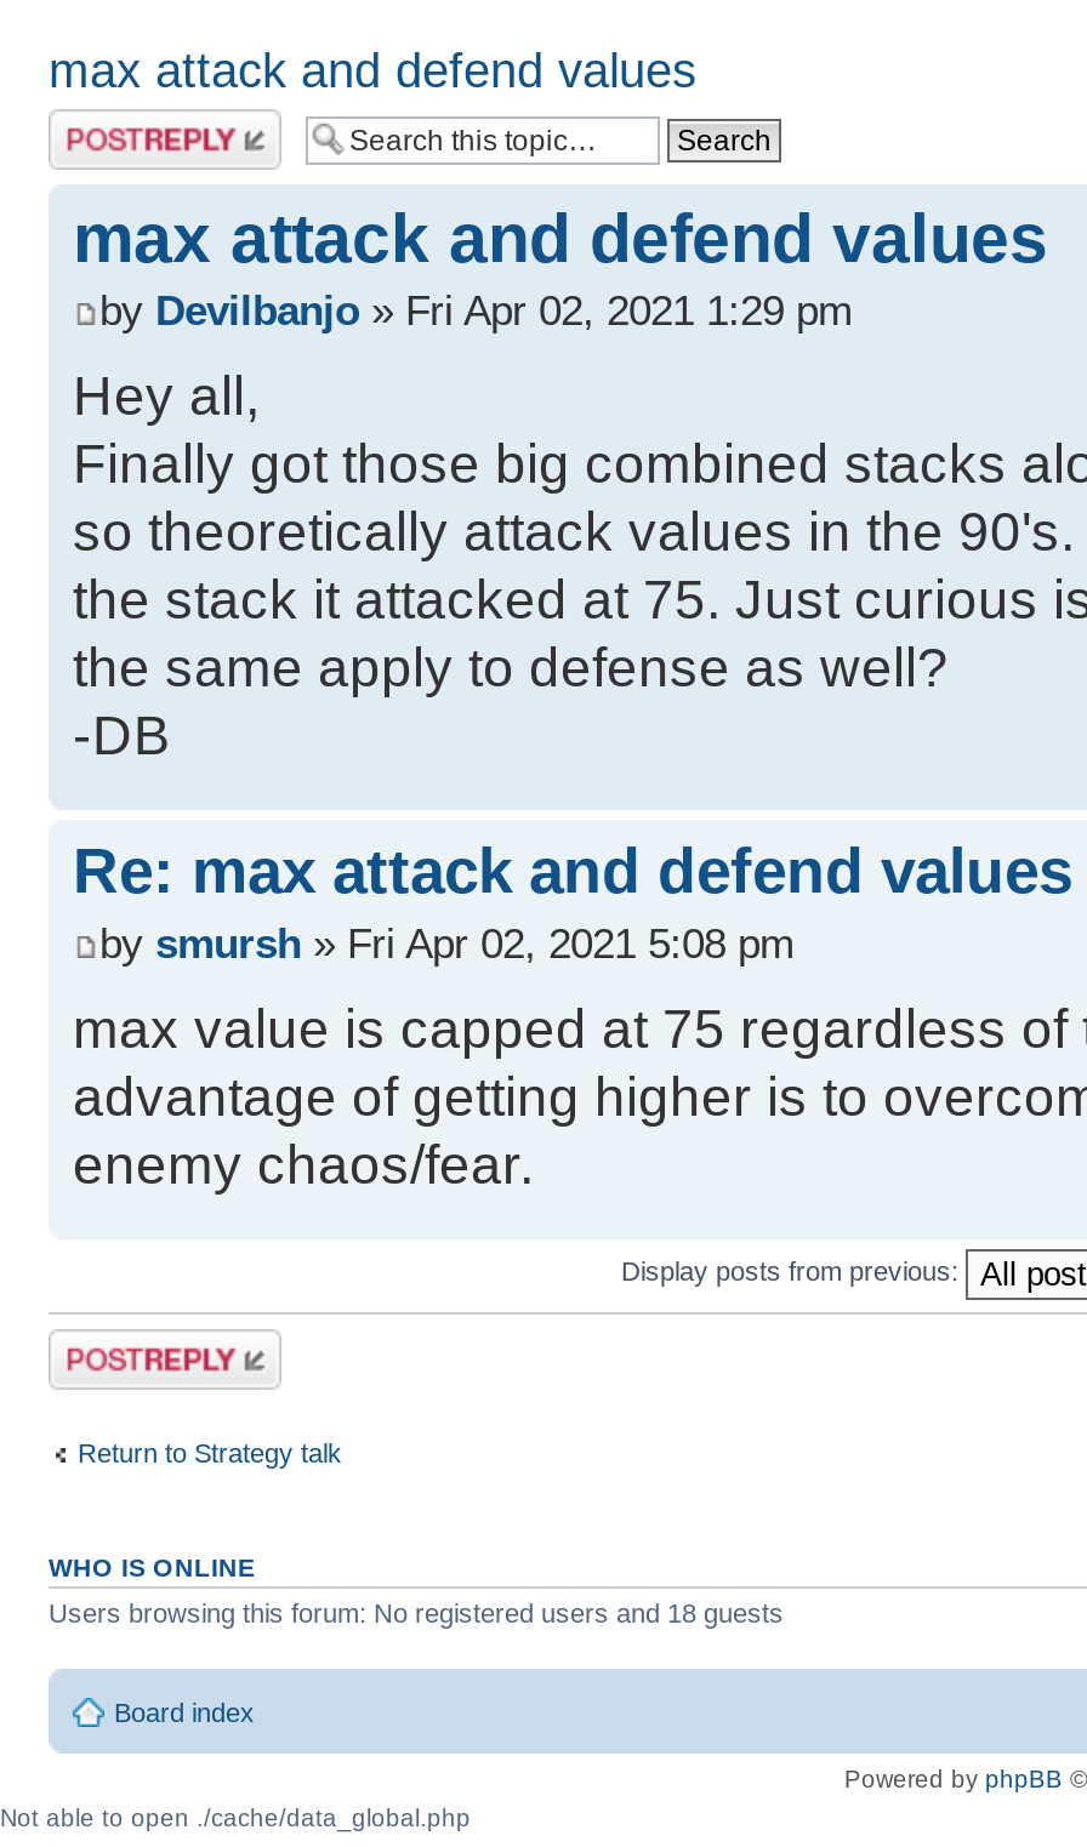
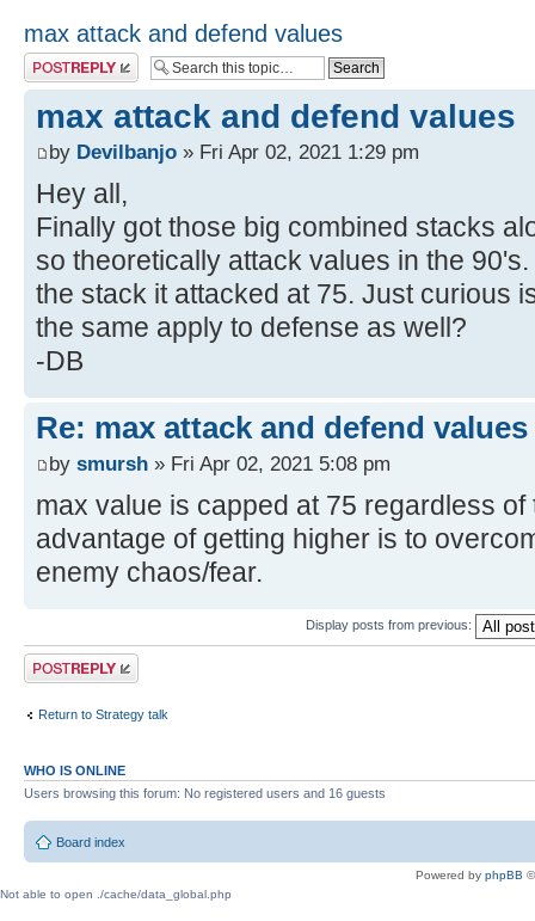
[49,1597,784,1627] Users browsing this forum: No registered users and 18 guests -> [24,786,386,800] Users browsing this forum: No registered users and 16 guests

